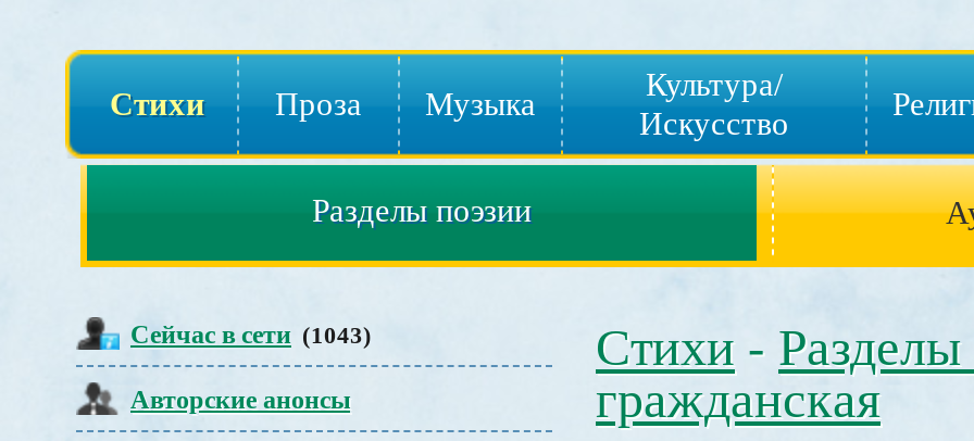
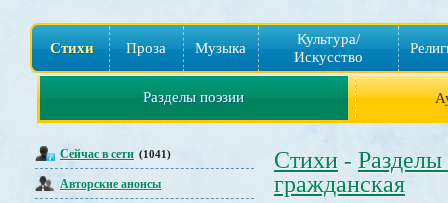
[130,319,372,350] Сейчас в сети (1043) -> [60,147,171,161] Сейчас в сети (1041)

